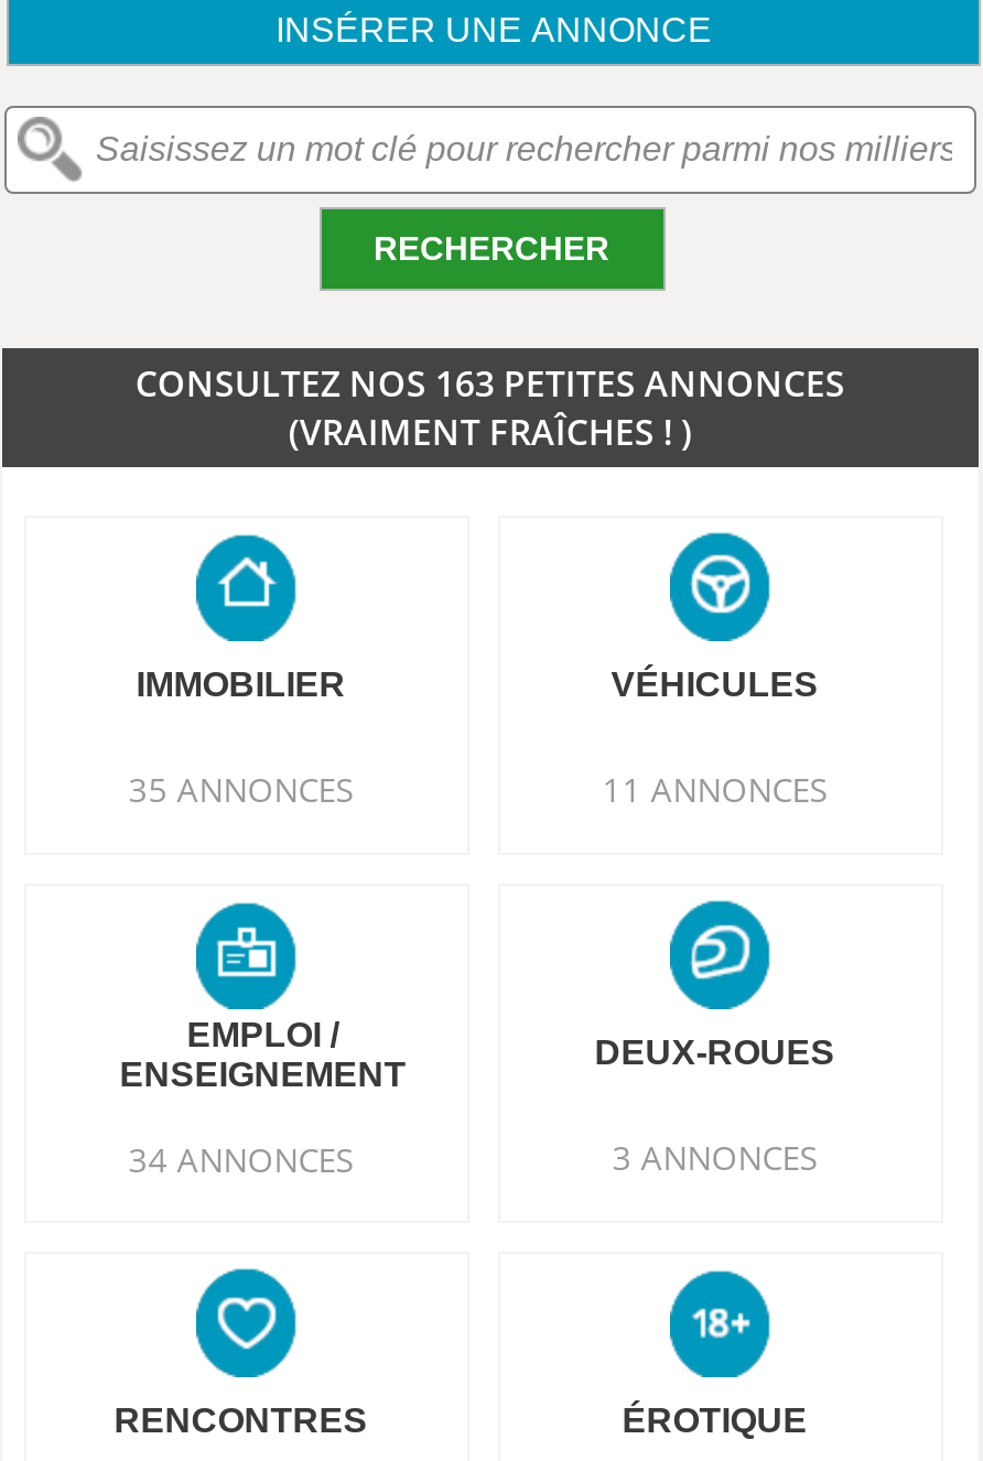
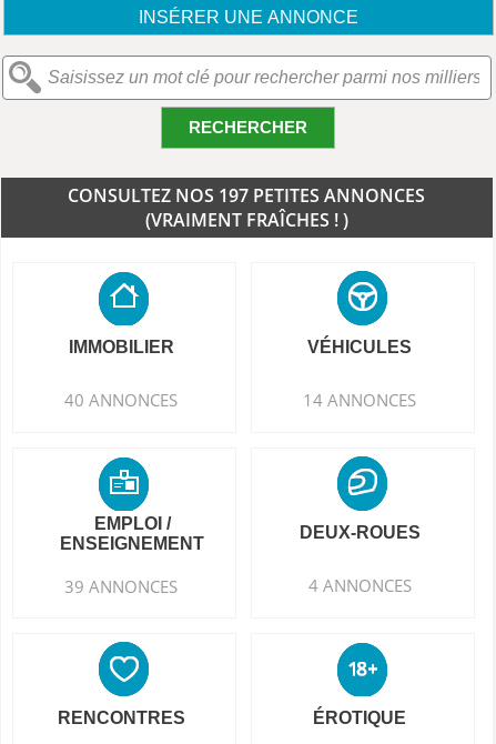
[135,359,845,408] CONSULTEZ NOS 163 PETITES ANNONCES -> [68,183,425,208] CONSULTEZ NOS 197 PETITES ANNONCES
[128,767,353,811] 35 ANNONCES -> [65,389,178,411] 40 ANNONCES
[602,767,827,811] 11 ANNONCES -> [303,389,416,411] 14 ANNONCES
[128,1137,353,1181] 34 ANNONCES -> [65,575,178,597] 39 ANNONCES
[612,1135,817,1179] 3 ANNONCES -> [308,574,411,596] 4 ANNONCES

